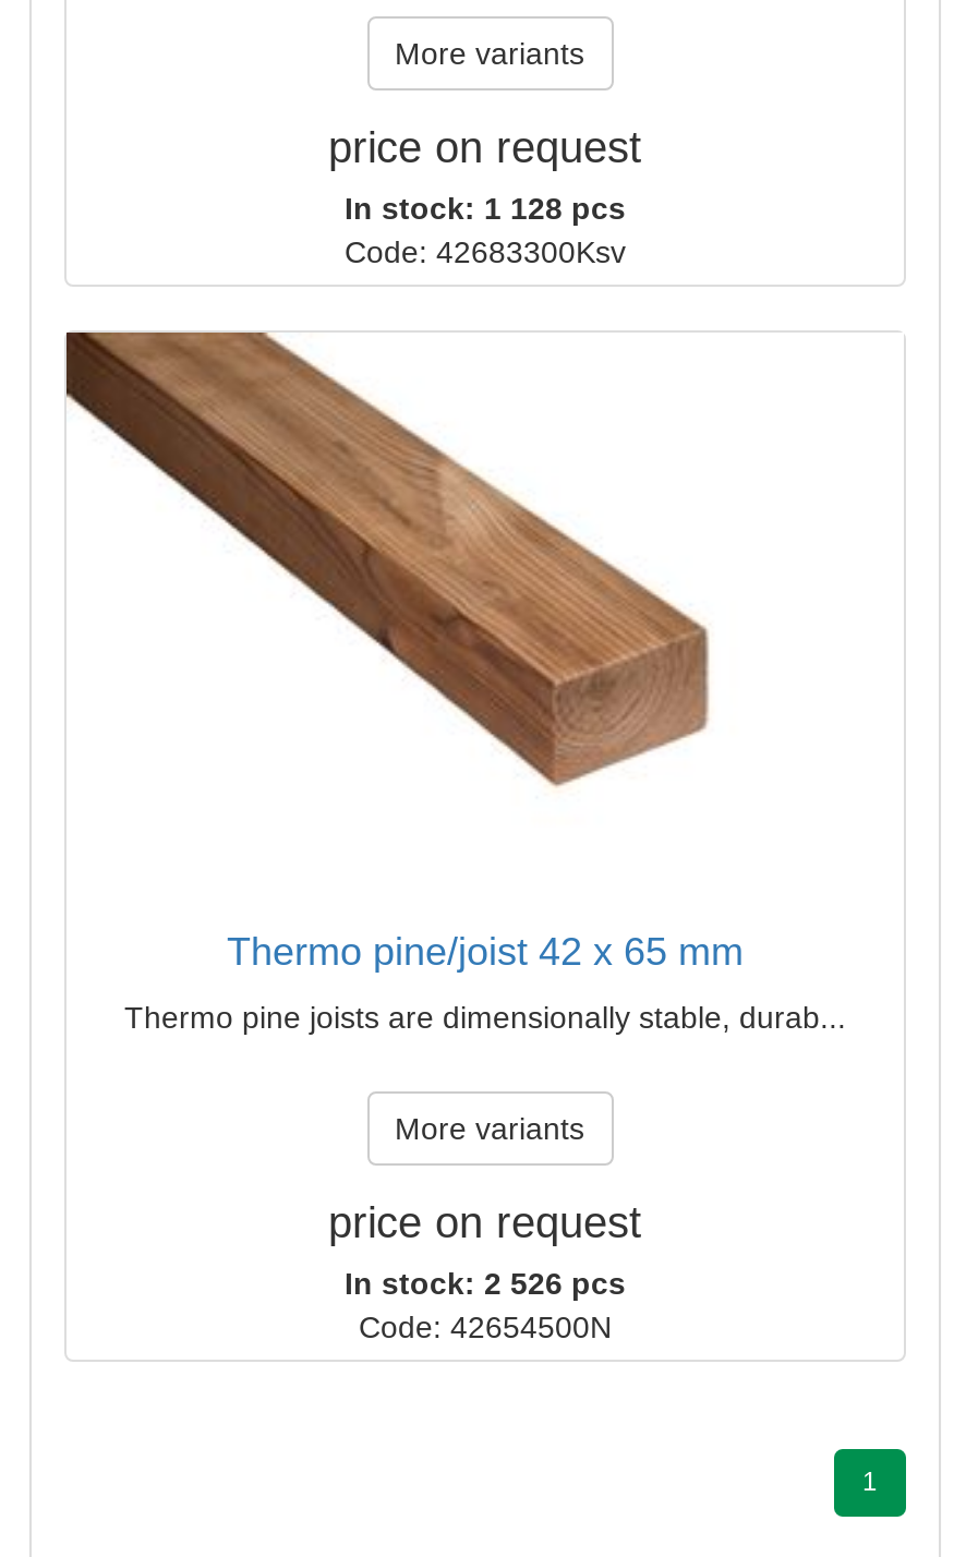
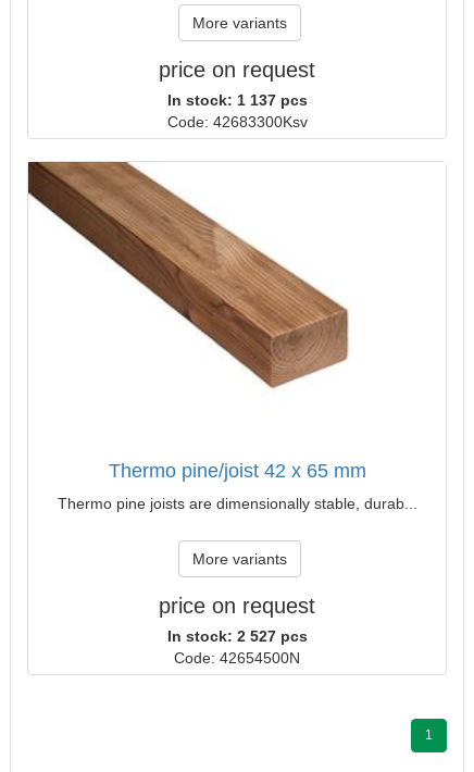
[345,191,626,226] In stock: 1 128 pcs -> [167,92,307,109] In stock: 1 137 pcs
[345,1267,626,1301] In stock: 2 526 pcs -> [167,628,307,645] In stock: 2 527 pcs

